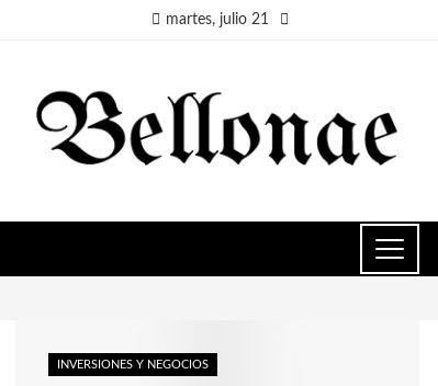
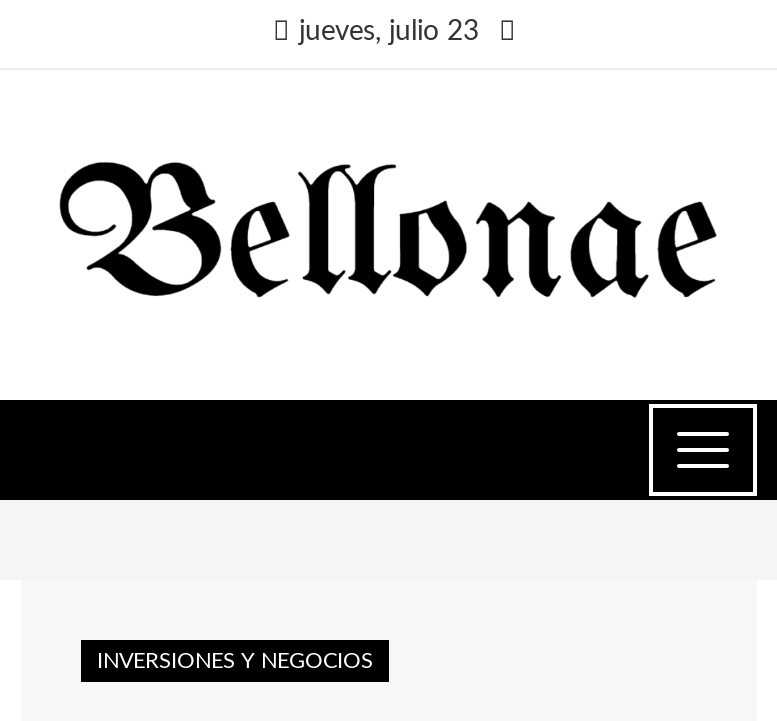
[166,12,269,27] martes, julio 21 -> [299,18,479,46] jueves, julio 23

